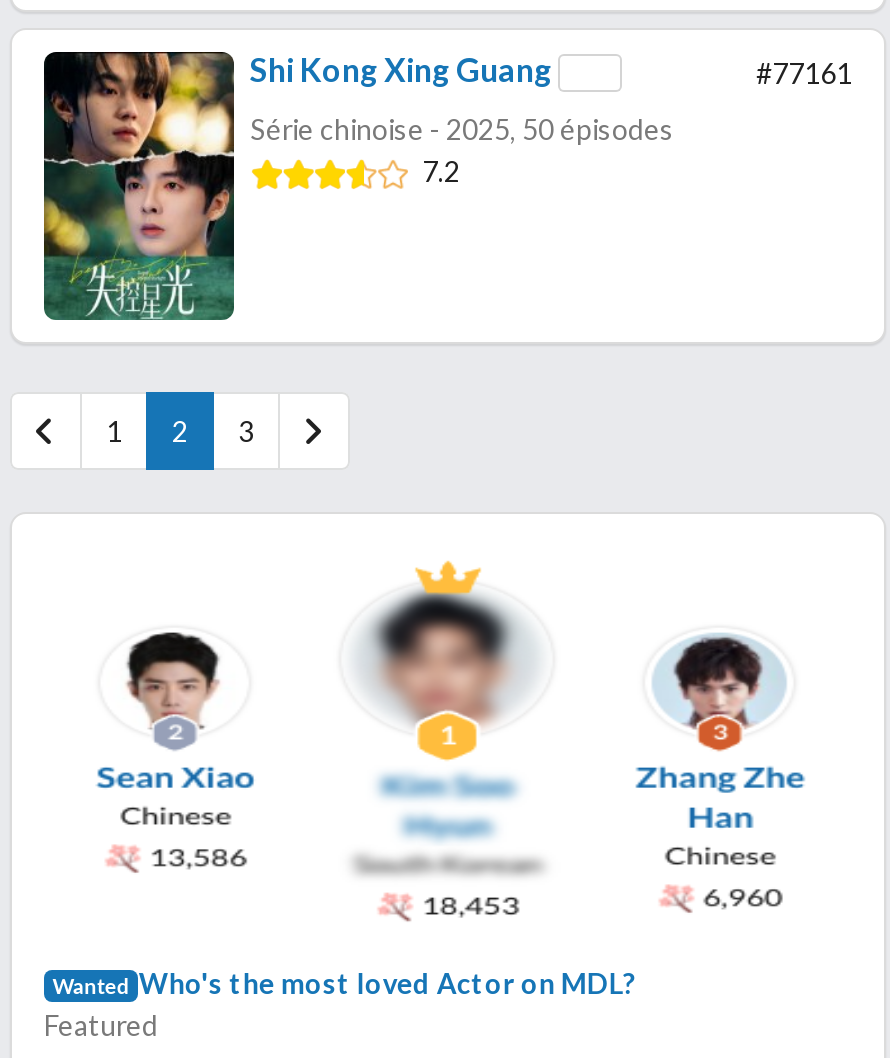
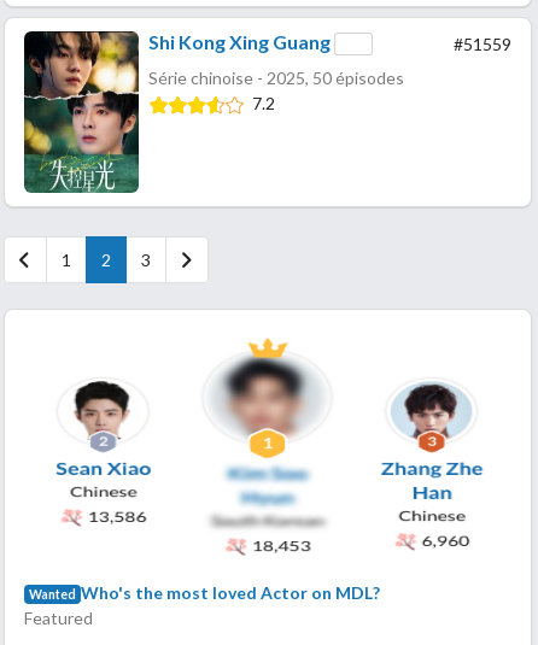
[756,56,852,90] #77161 -> [454,34,511,54] #51559

